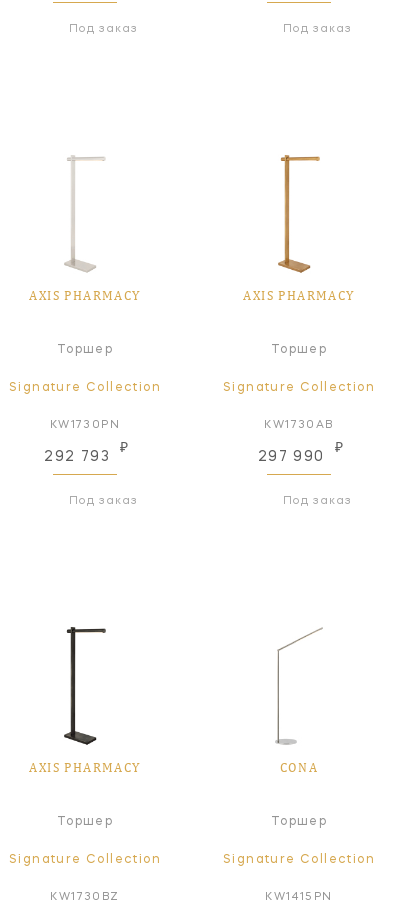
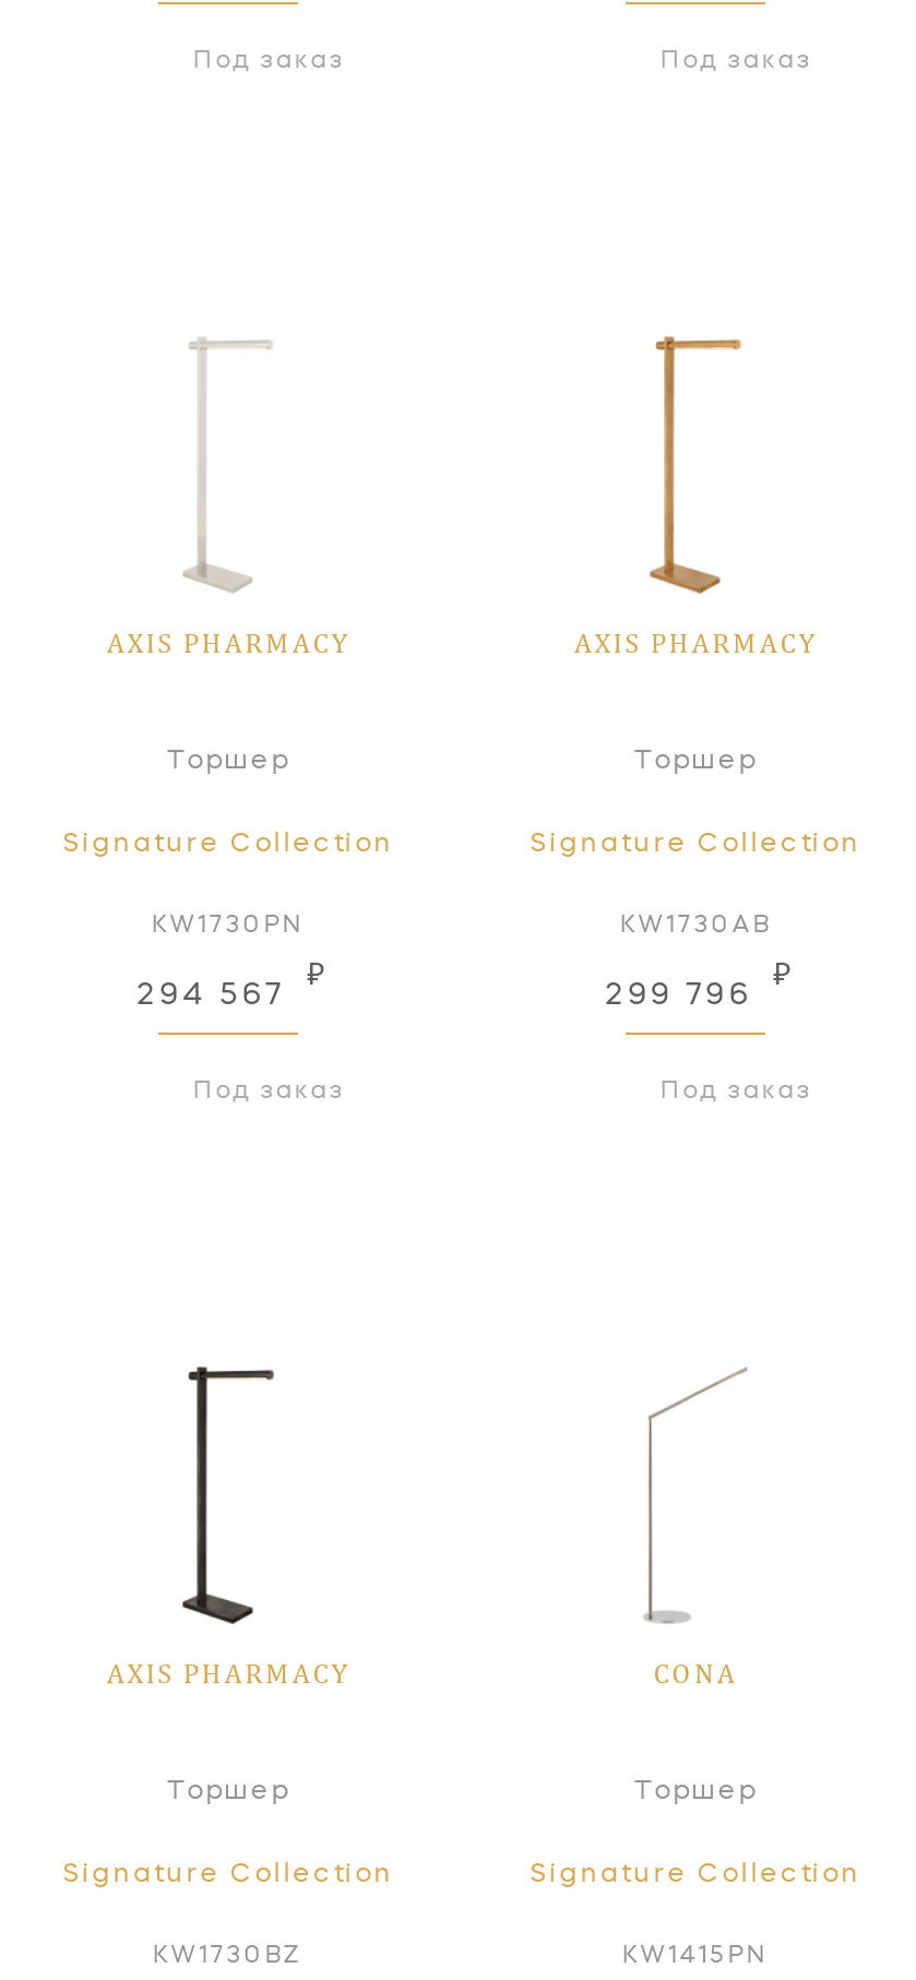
[44,450,110,464] 292 793 -> [137,980,285,1011] 294 567
[258,450,325,464] 297 990 -> [605,980,751,1011] 299 796

